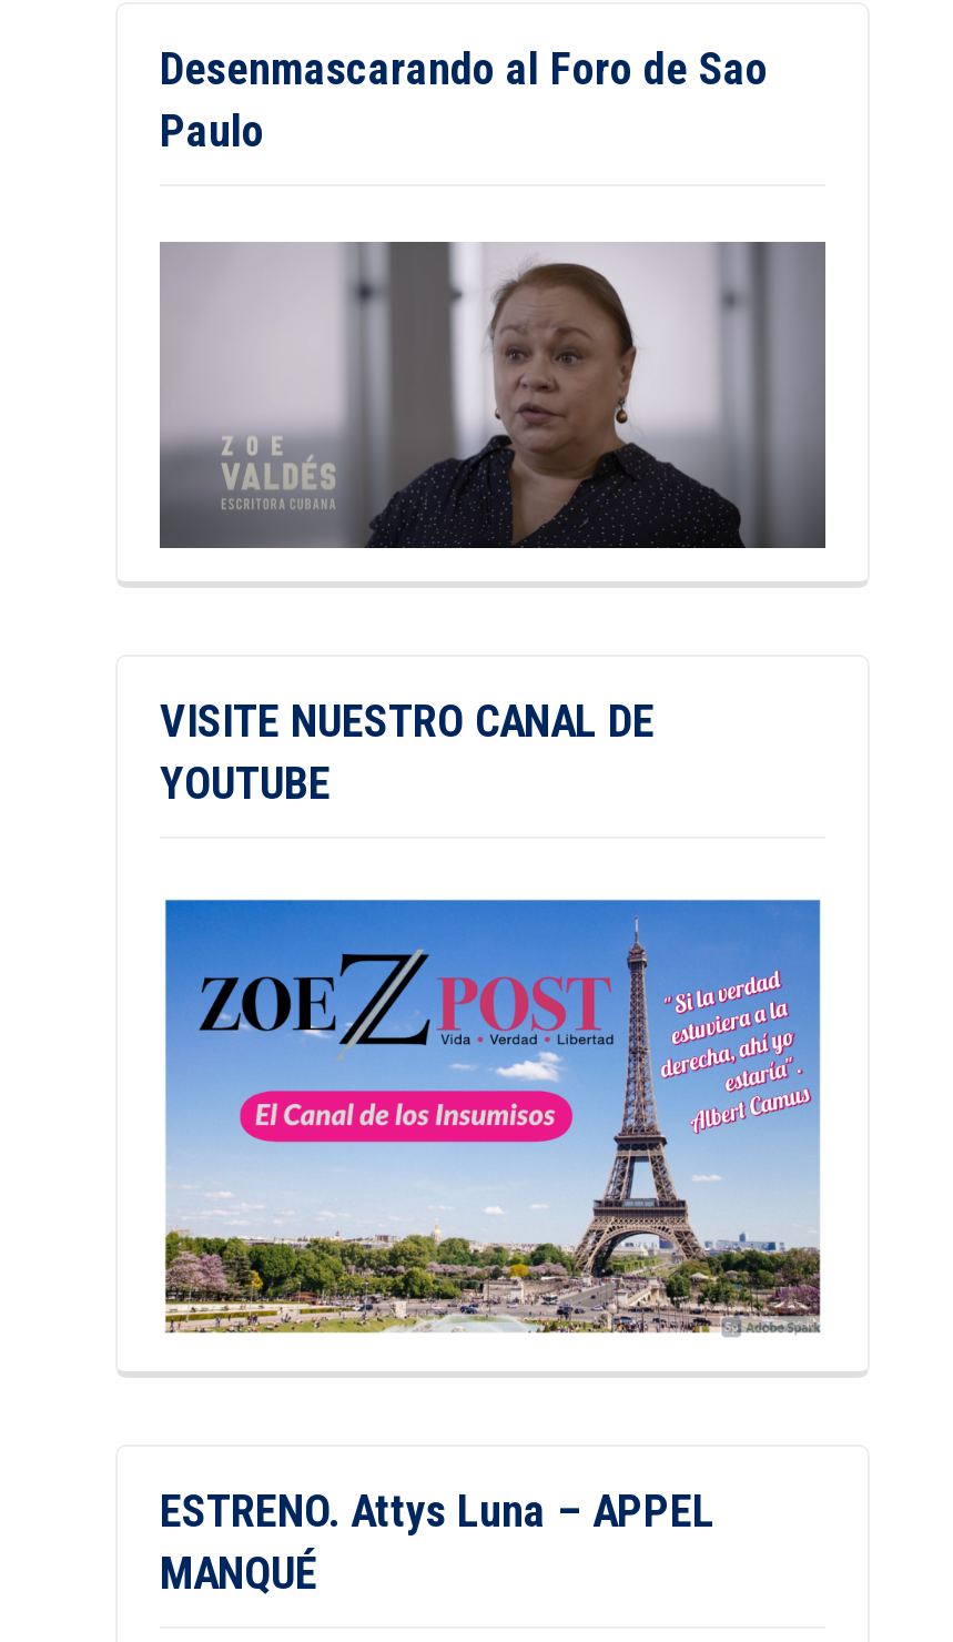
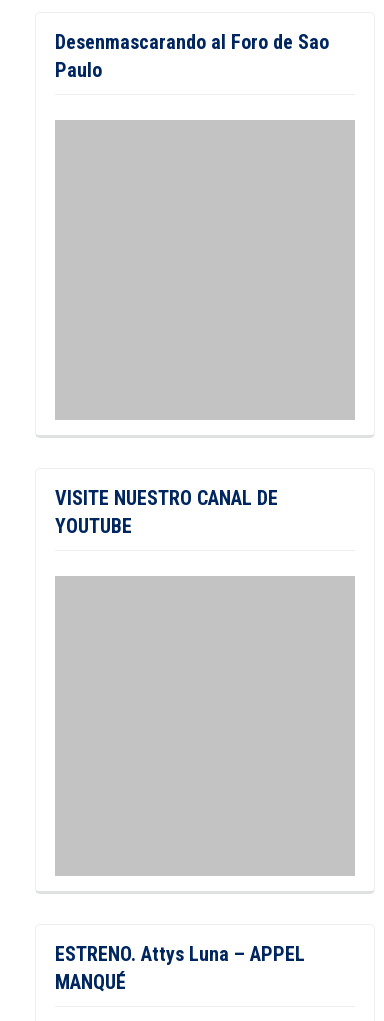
[160,242,825,550] [image] -> none
[162,896,823,1336] [image] -> none

